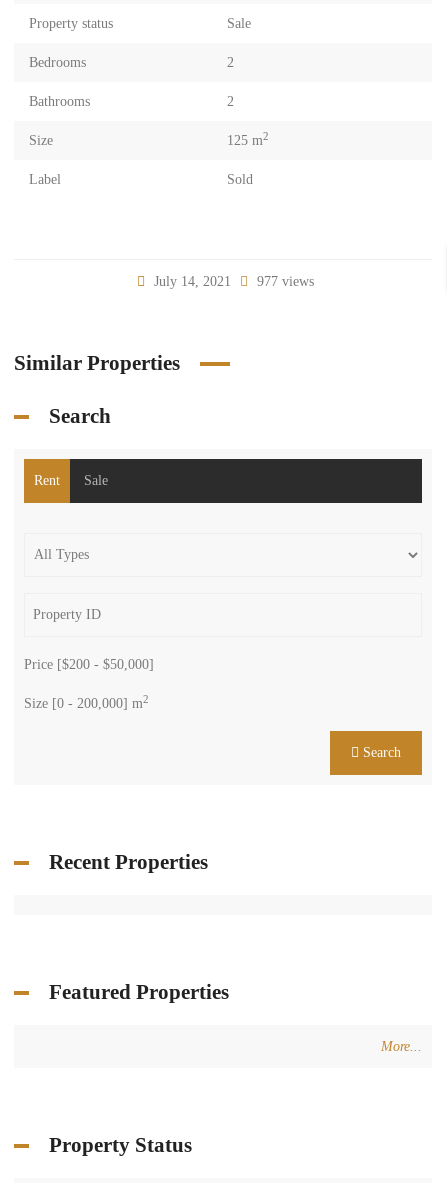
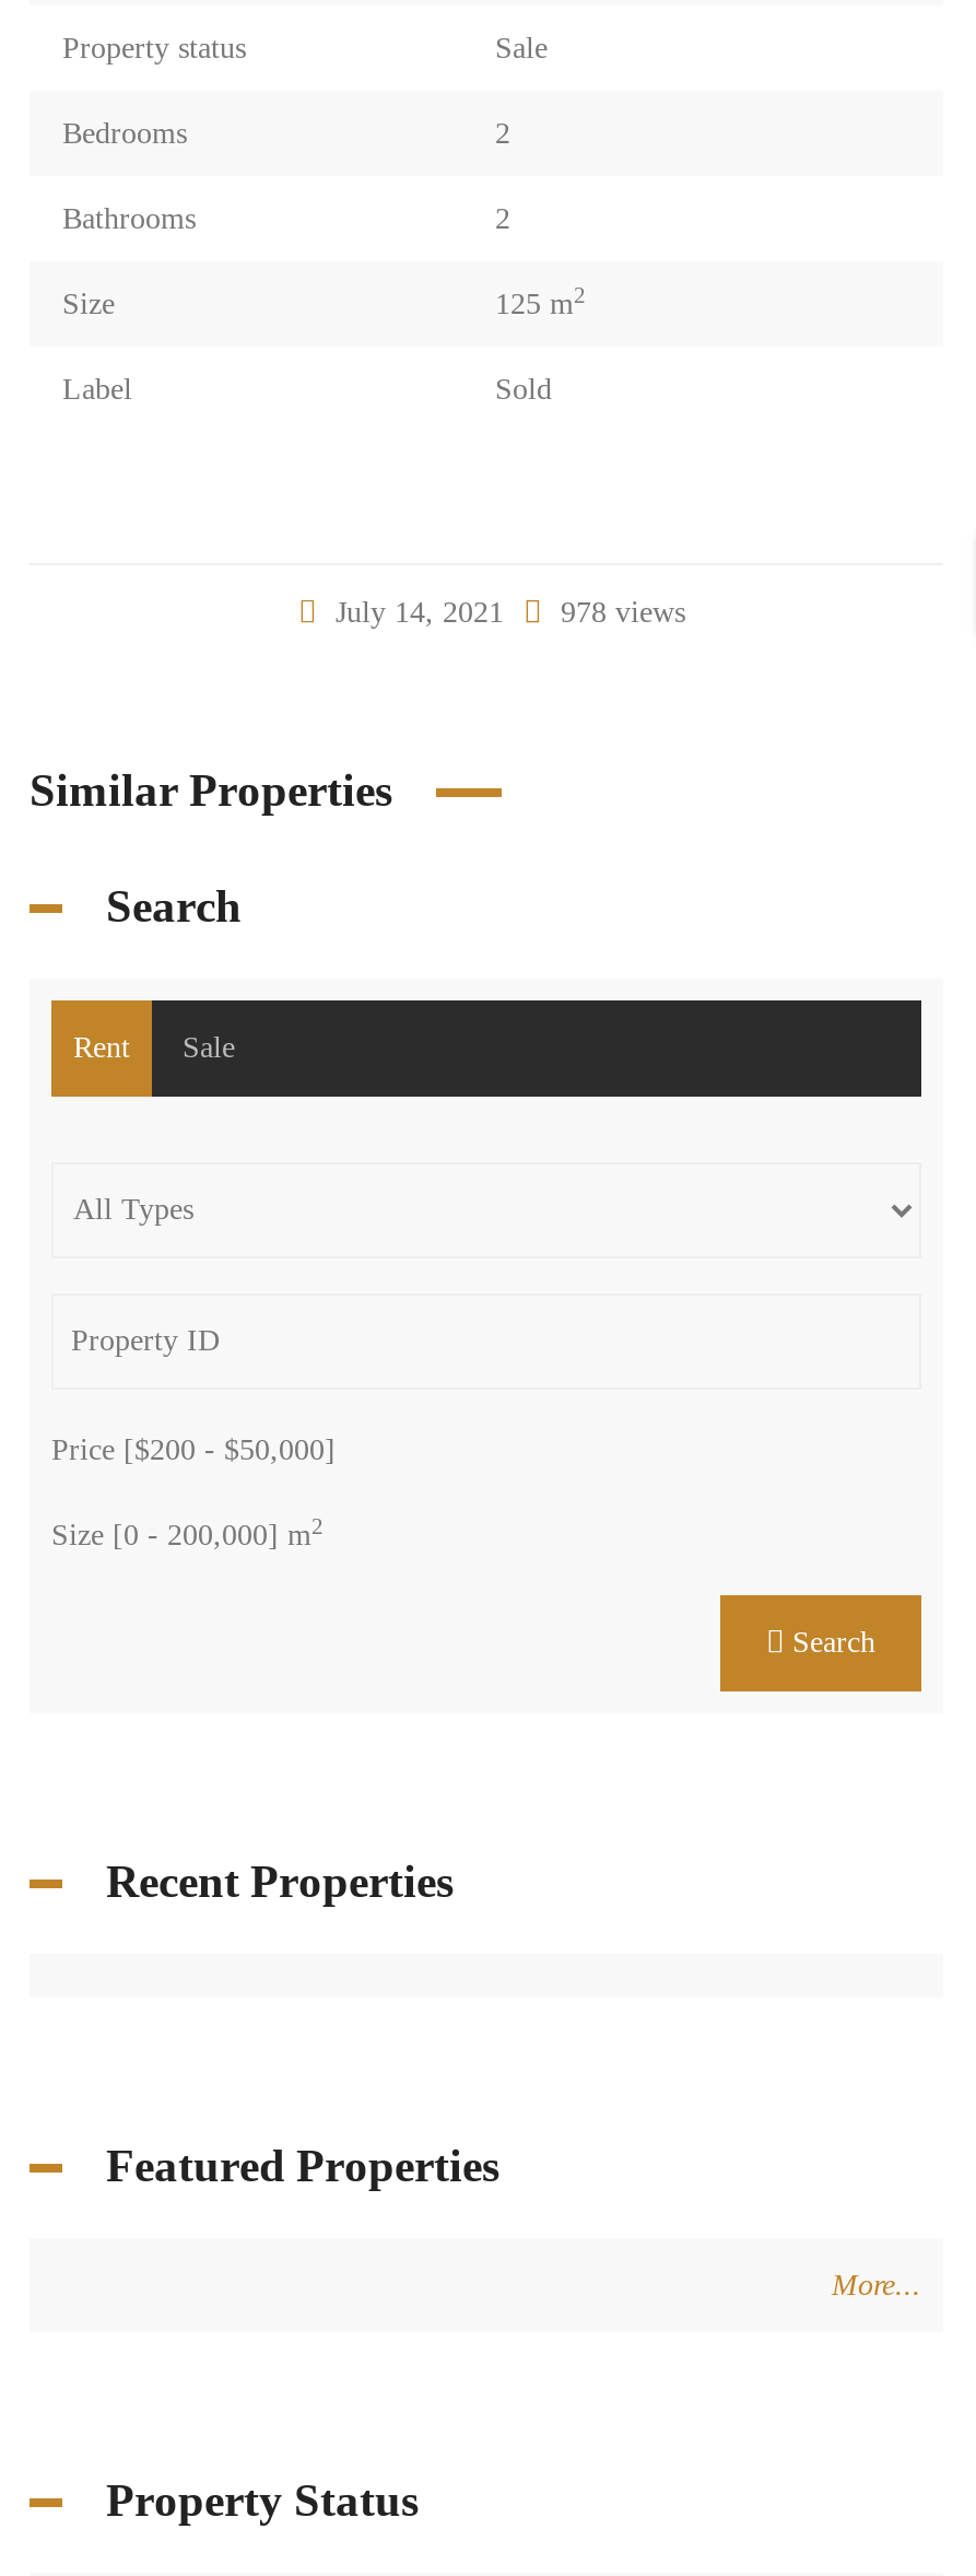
[150,274,314,289] July 14, 2021 977 views -> [327,596,685,629] July 14, 2021 978 views

